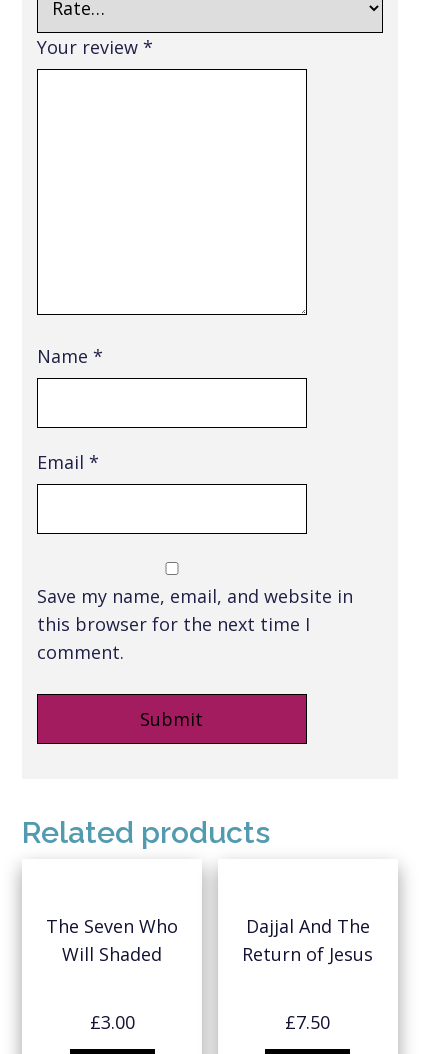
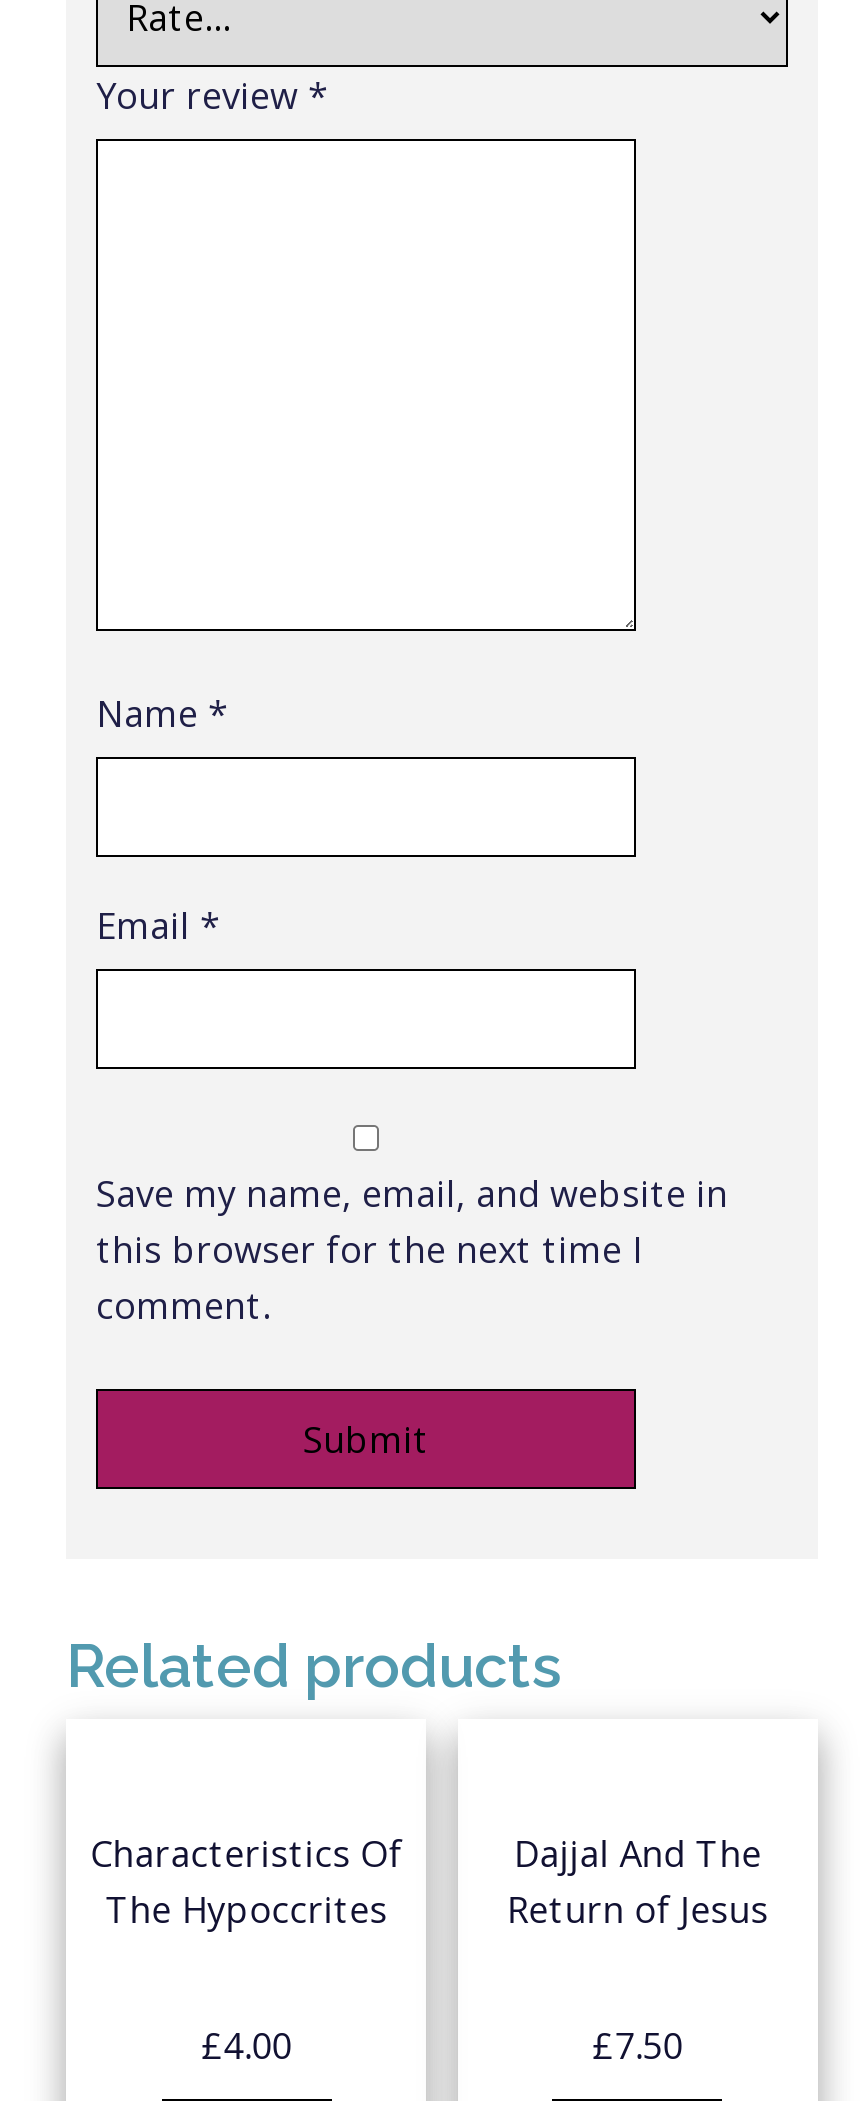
[46,913,178,965] The Seven Who | Will Shaded -> [90,1828,402,1932] Characteristics Of | The Hypoccrites
[90,1009,135,1033] £3.00 -> [201,2020,291,2068] £4.00

